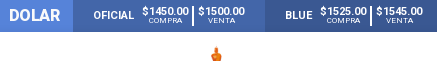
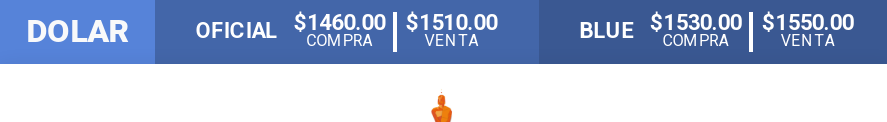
[142,4,188,17] $1450.00 -> [293,9,385,35] $1460.00
[198,4,244,17] $1500.00 -> [405,9,497,35] $1510.00
[320,4,366,17] $1525.00 -> [650,9,742,35] $1530.00
[376,4,422,17] $1545.00 -> [762,9,854,35] $1550.00

